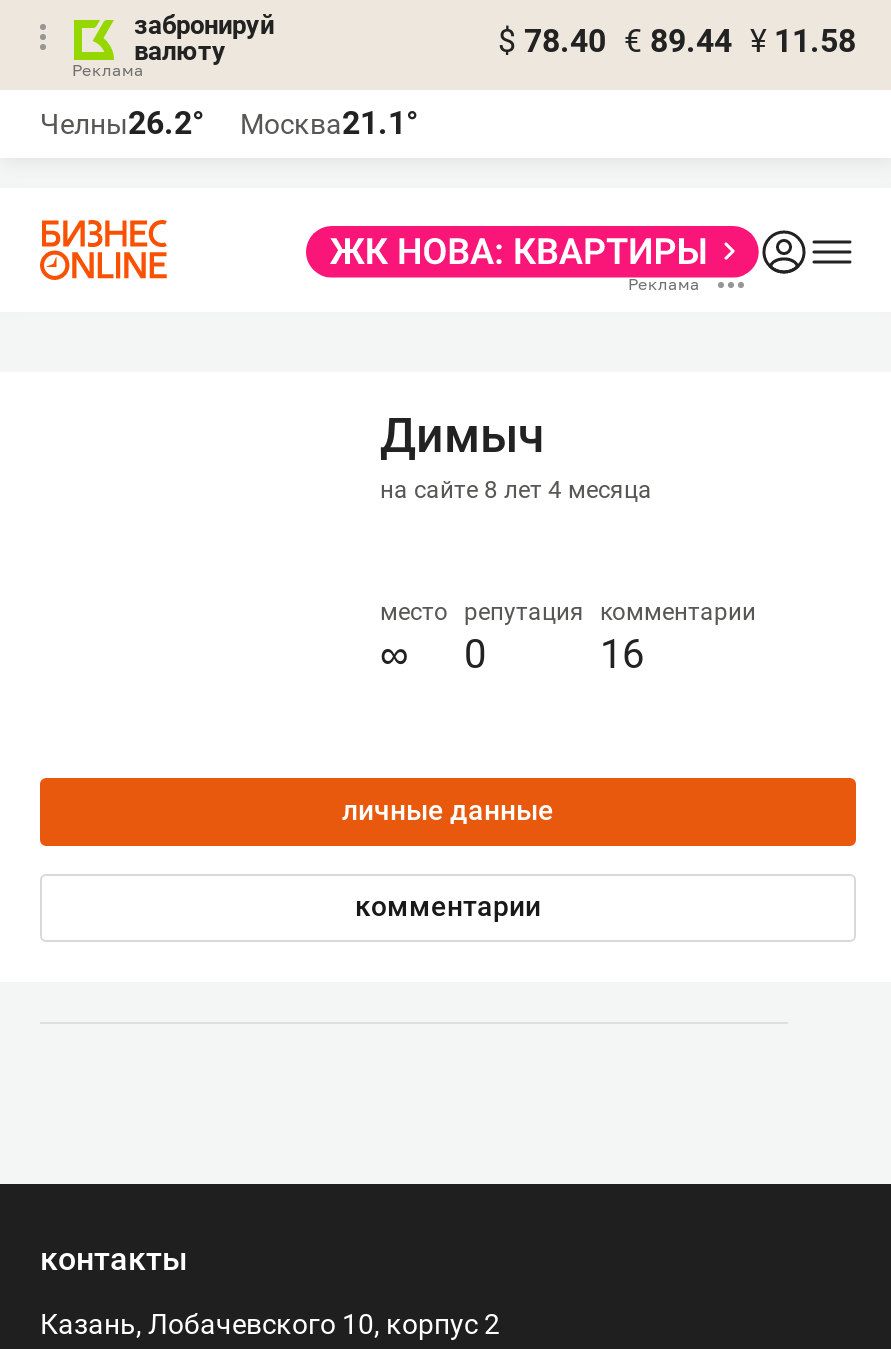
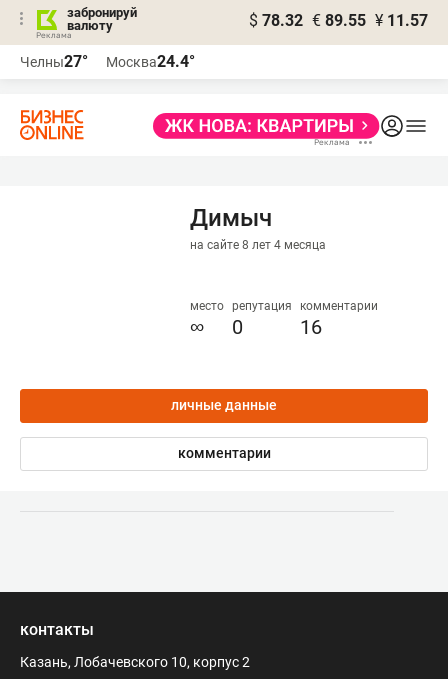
[498,22,856,60] $ 78.40 € 89.44 ¥ 11.58 -> [249,11,428,30] $ 78.32 € 89.55 ¥ 11.57
[40,104,204,142] Челны26.2° -> [20,52,88,71] Челны27°
[240,104,418,142] Москва21.1° -> [106,52,195,71] Москва24.4°

